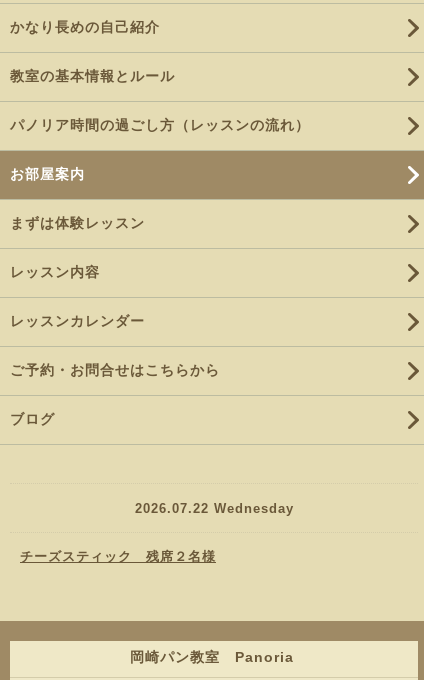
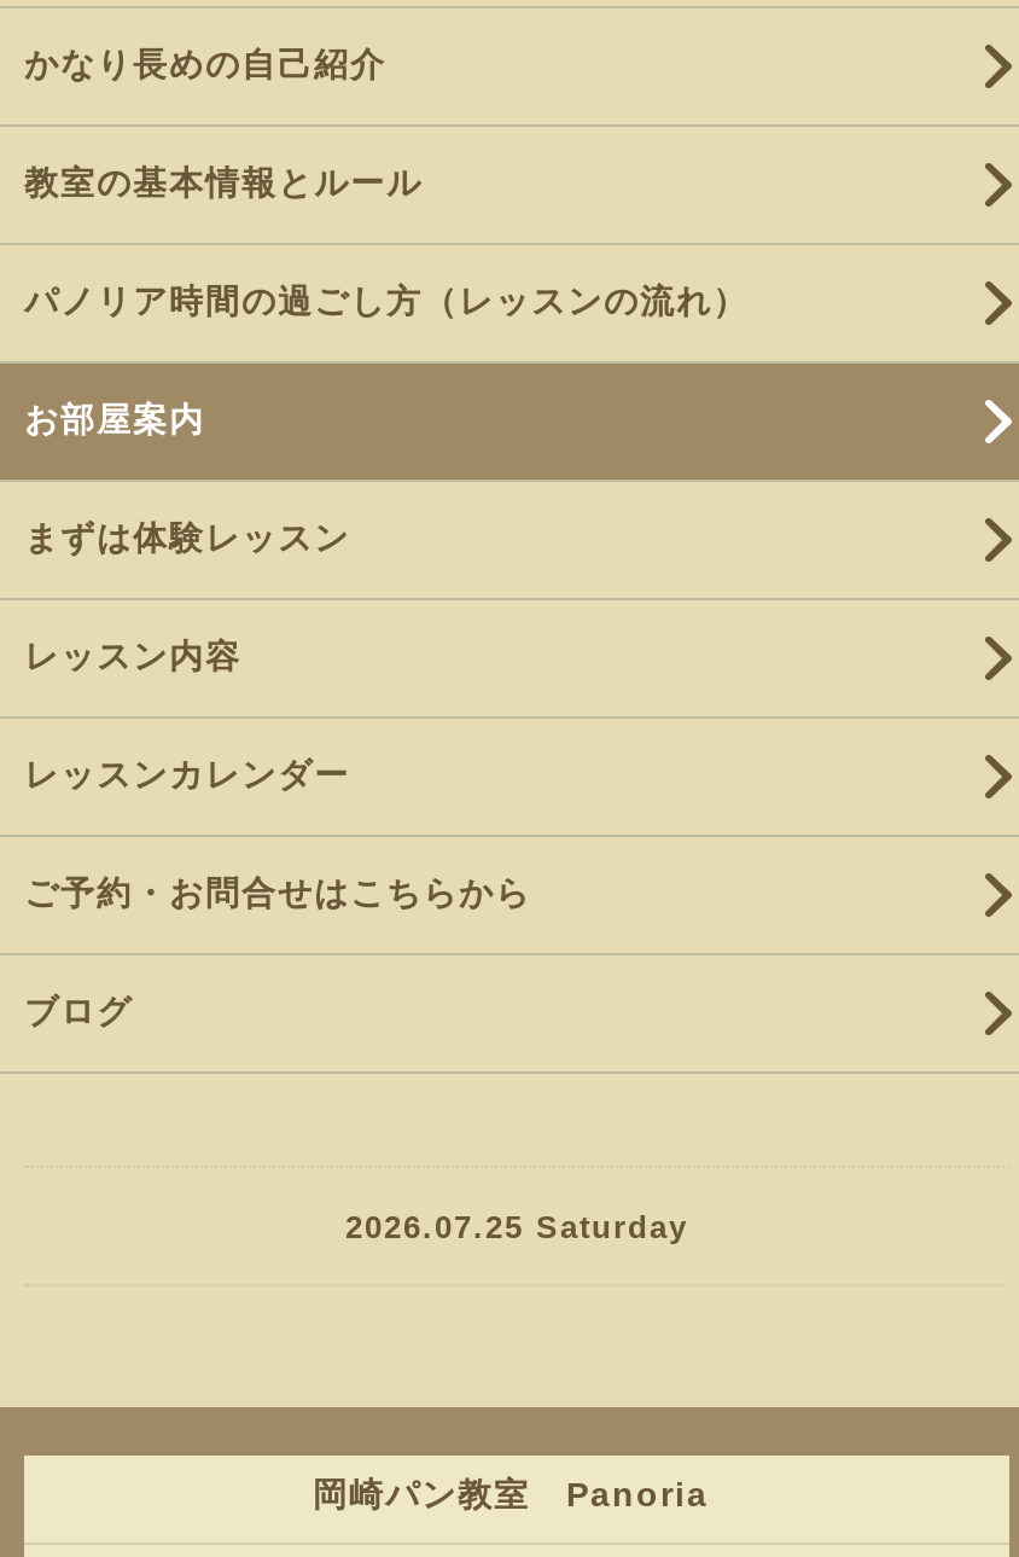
[20,501,293,564] 2026.07.22 Wednesday | チーズスティック 残席２名様 -> [345,1209,688,1245] 2026.07.25 Saturday

